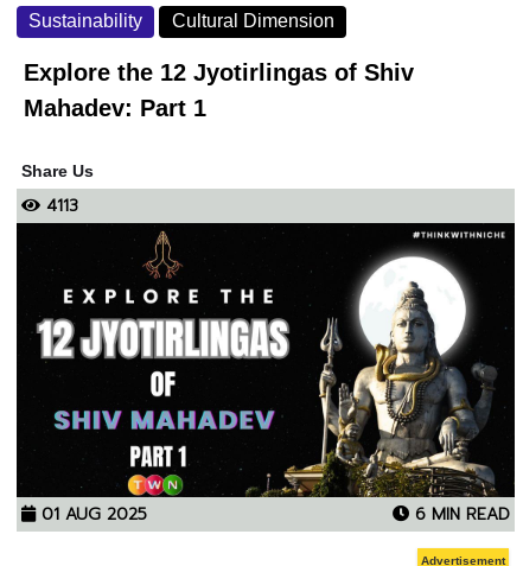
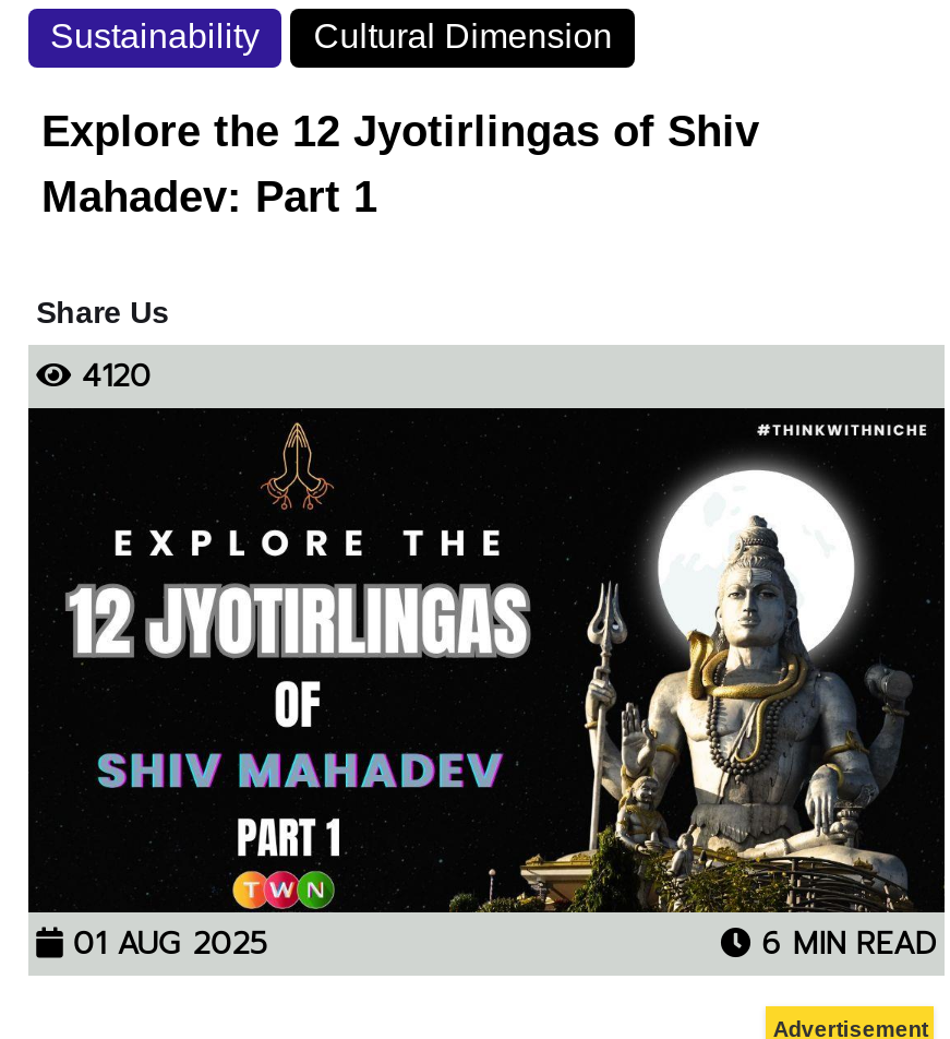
[40,193,78,218] 4113 -> [71,353,152,399] 4120

